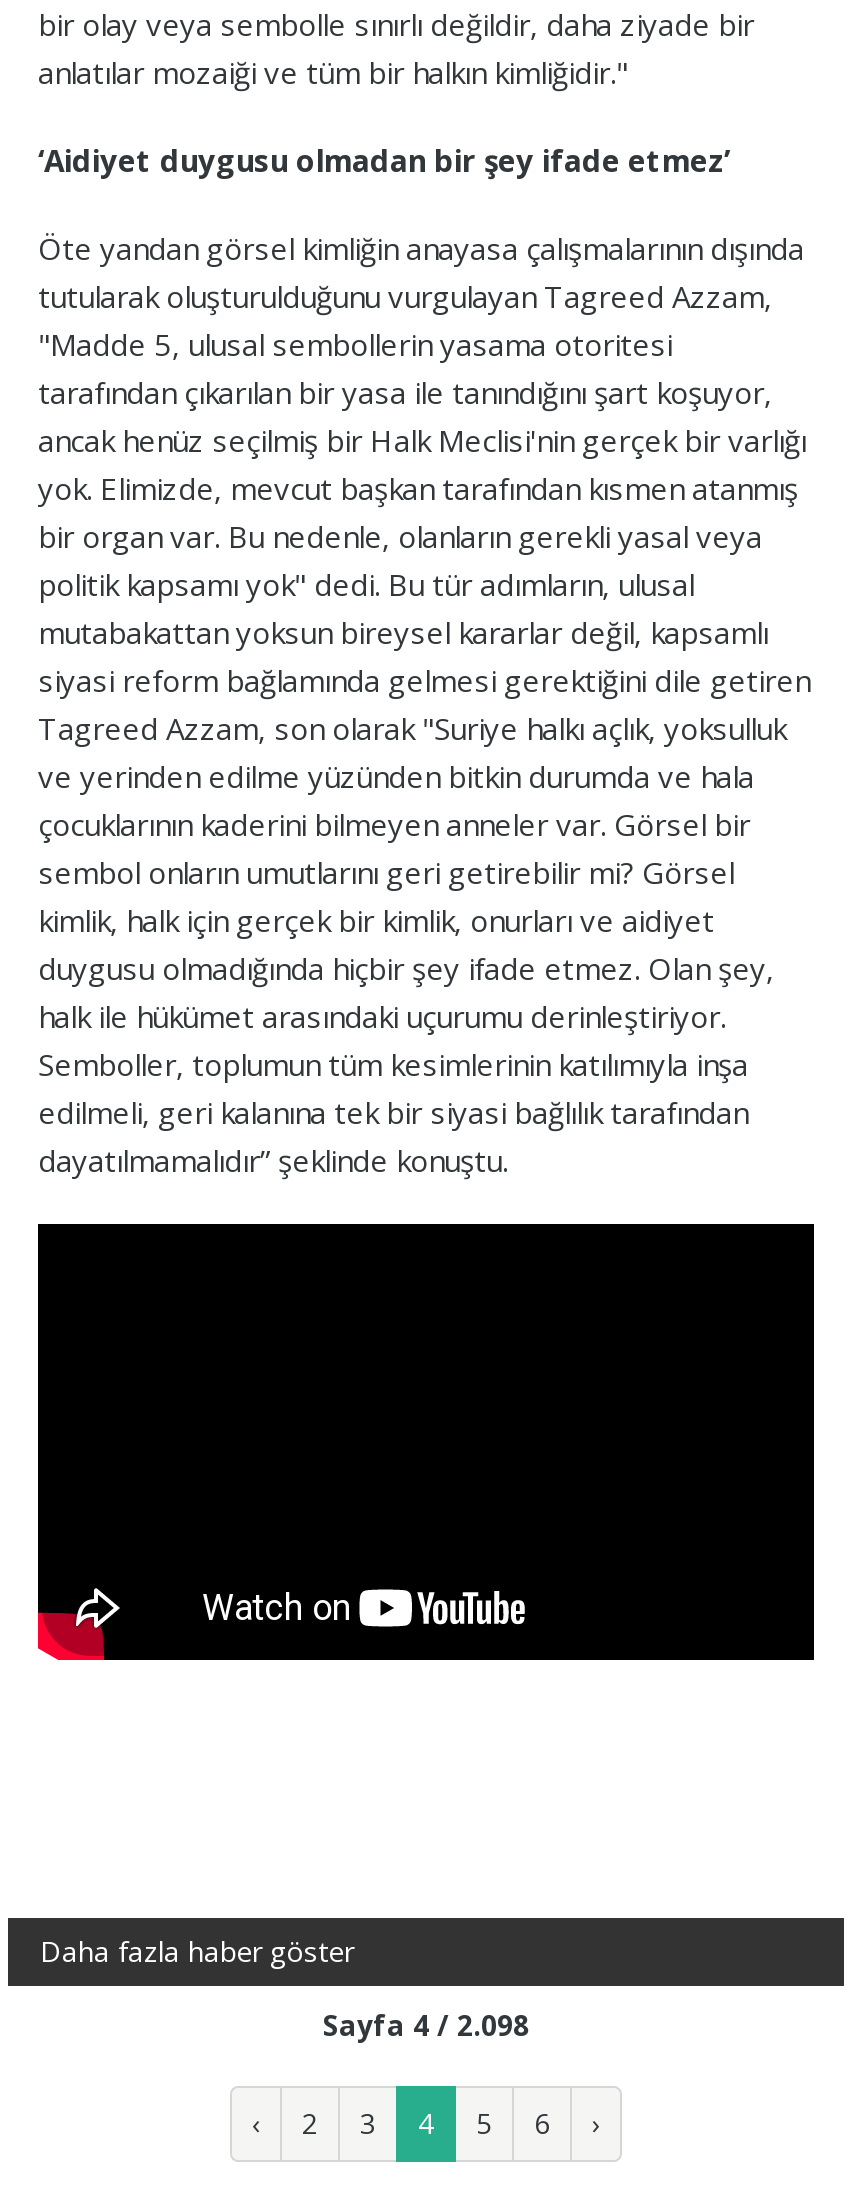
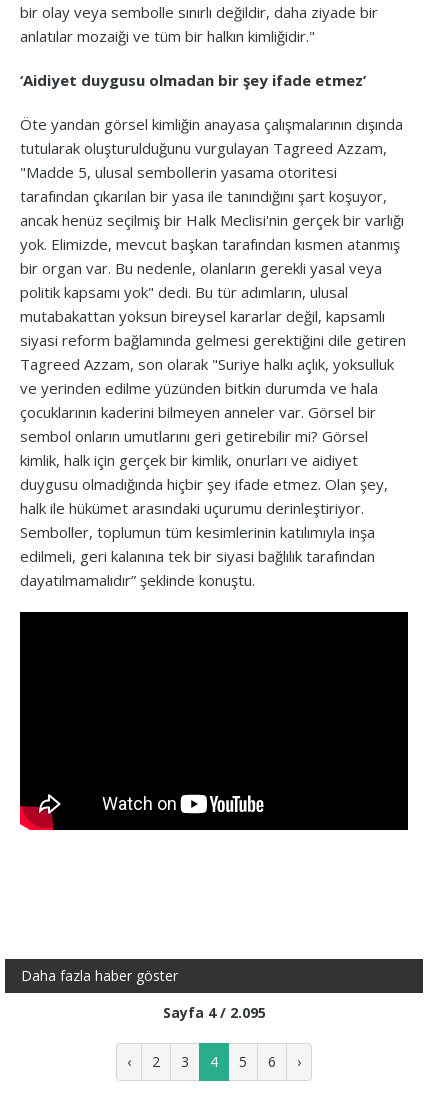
[323,2006,529,2044] Sayfa 4 / 2.098 -> [162,1003,265,1022] Sayfa 4 / 2.095

